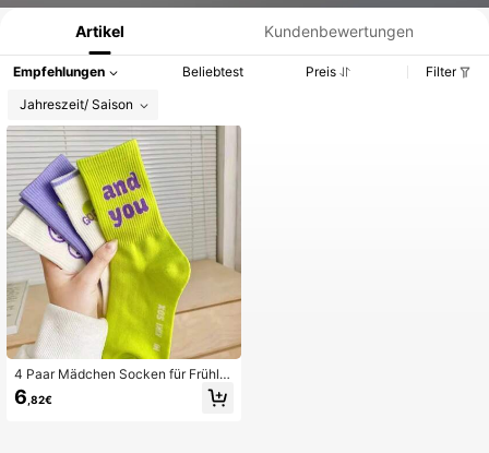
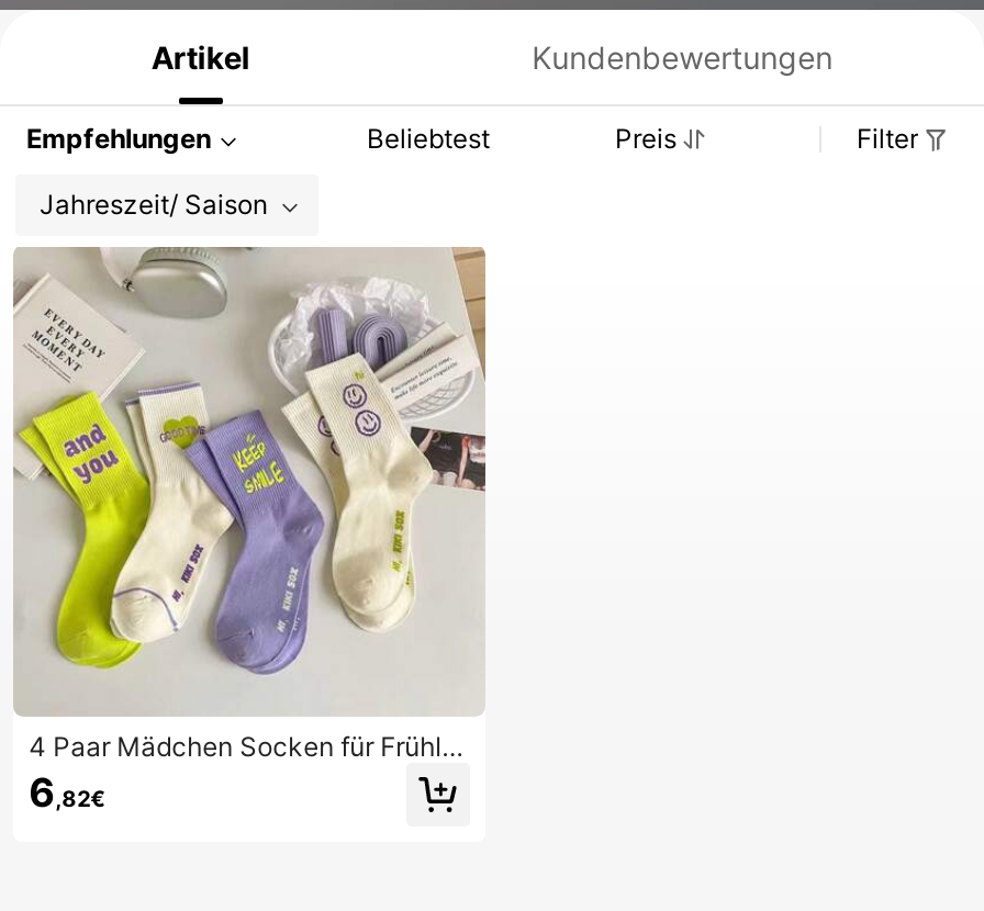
[7,126,241,360] [image] -> [13,247,485,717] [image]

